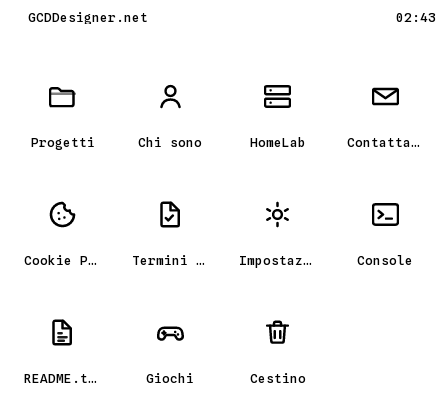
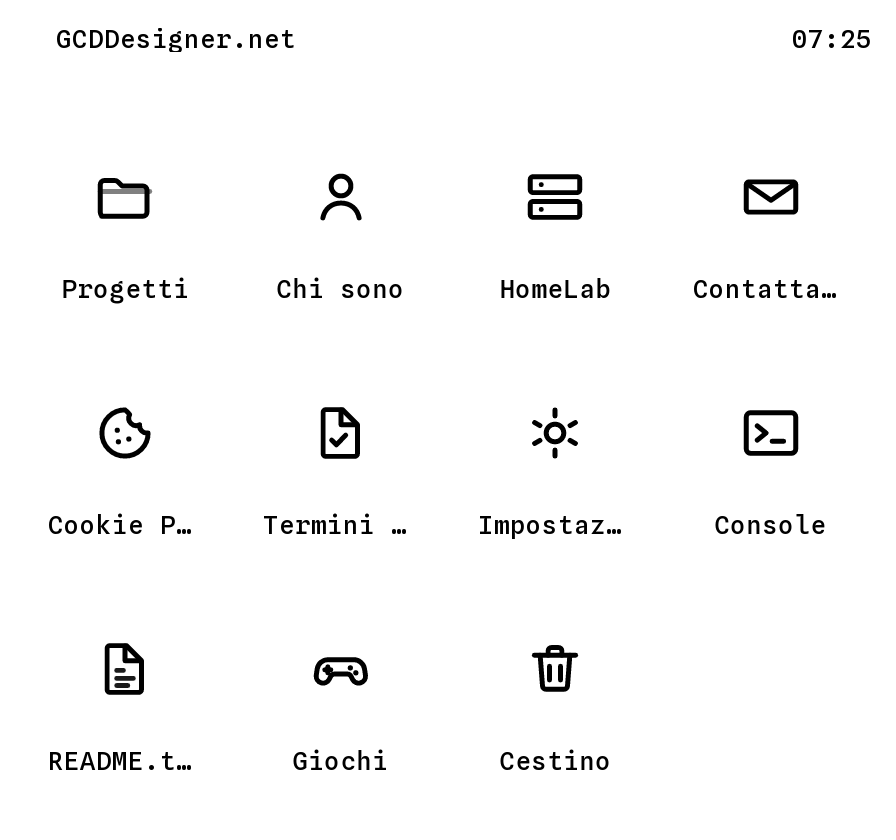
[396,10,436,25] 02:43 -> [792,24,872,54] 07:25

